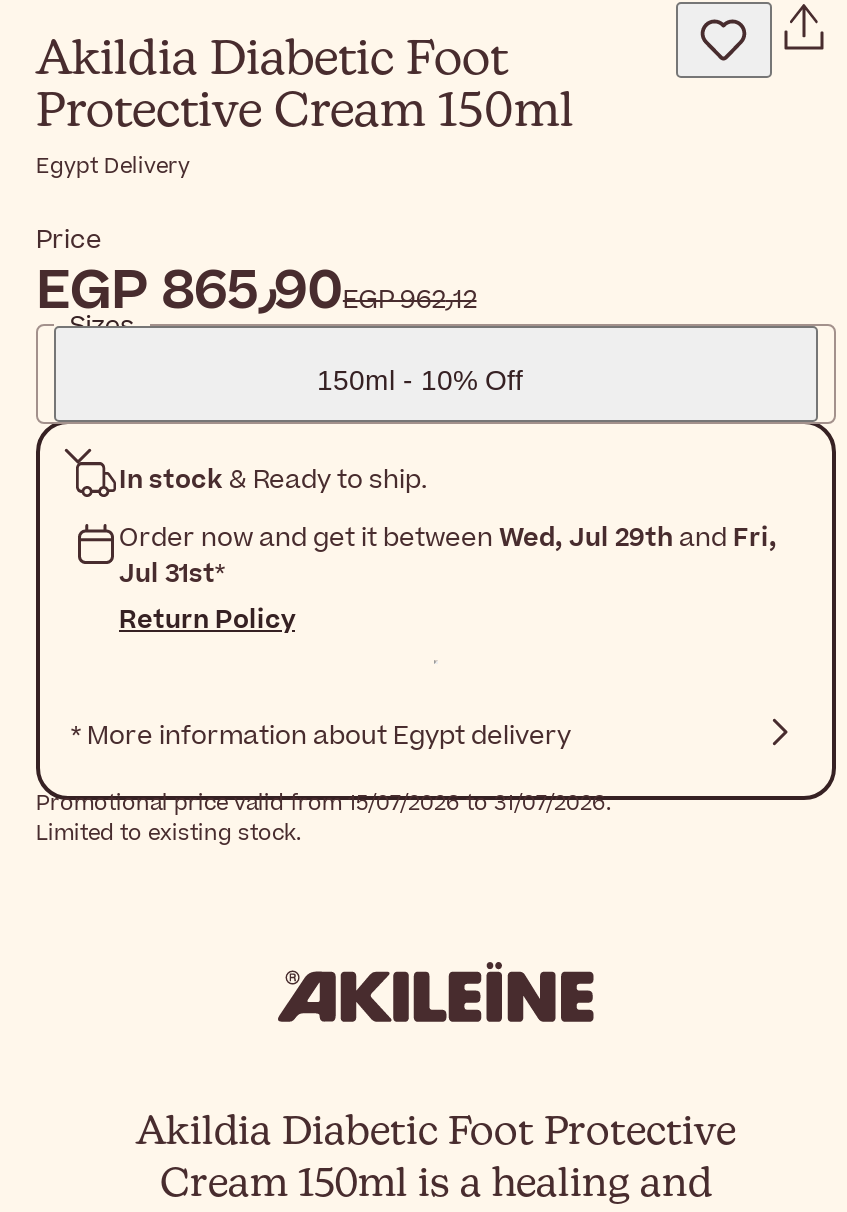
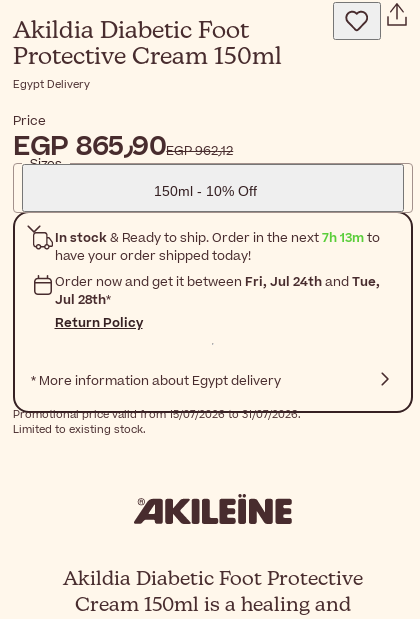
[119,461,777,591] In stock & Ready to ship. | Order now and get it between Wed, Jul 29th and Fri, | Jul 31st* -> [54,229,379,309] In stock & Ready to ship. Order in the next7h 13m to | have your order shipped today! | Order now and get it between Fri, Jul 24th and Tue, | Jul 28th*

